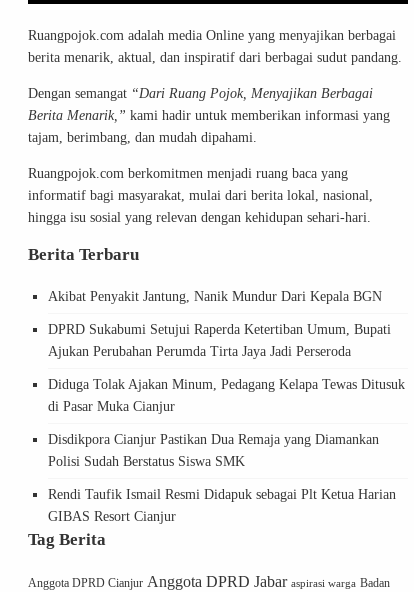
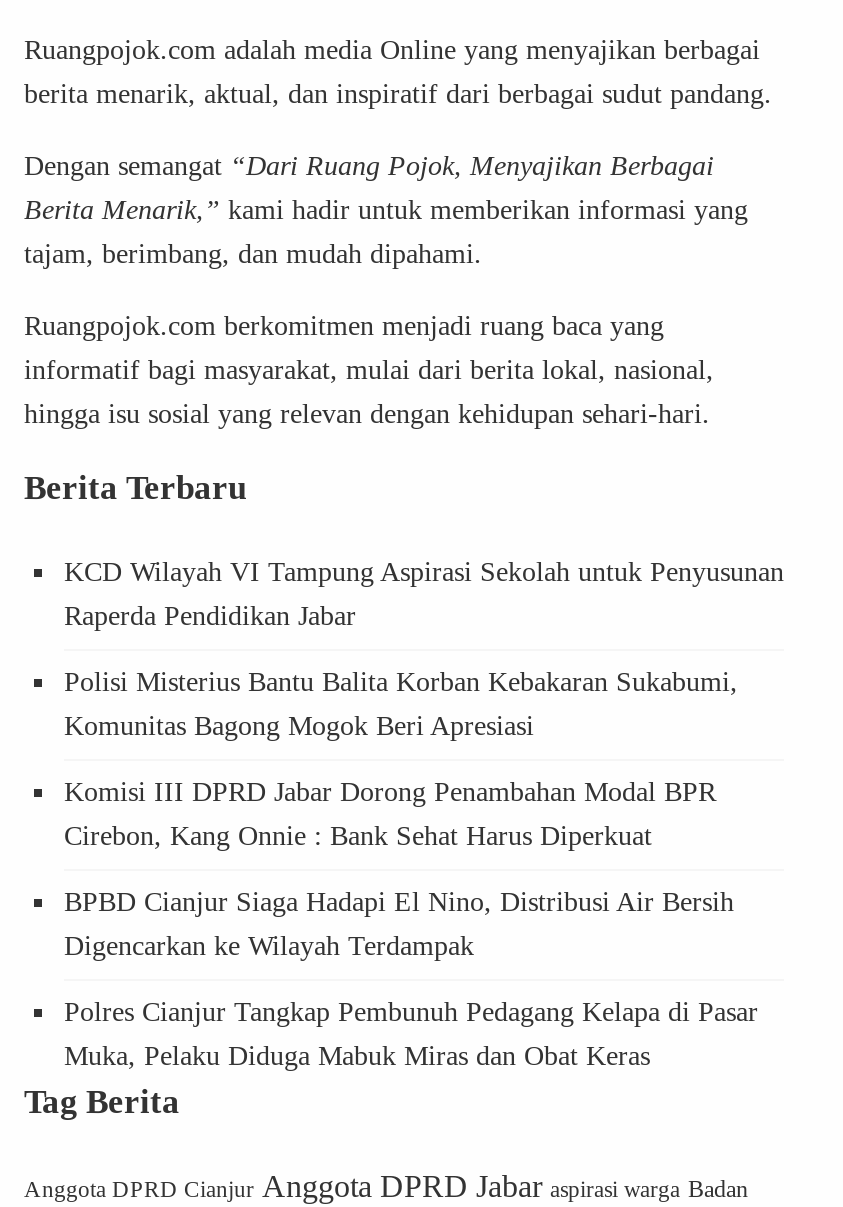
[48,289,405,524] Akibat Penyakit Jantung, Nanik Mundur Dari Kepala BGN | DPRD Sukabumi Setujui Raperda Ketertiban Umum, Bupati | Ajukan Perubahan Perumda Tirta Jaya Jadi Perseroda | Diduga Tolak Ajakan Minum, Pedagang Kelapa Tewas Ditusuk | di Pasar Muka Cianjur | Disdikpora Cianjur Pastikan Dua Remaja yang Diamankan | Polisi Sudah Berstatus Siswa SMK | Rendi Taufik Ismail Resmi Didapuk sebagai Plt Ketua Harian | GIBAS Resort Cianjur -> [64,557,784,1071] KCD Wilayah VI Tampung Aspirasi Sekolah untuk Penyusunan | Raperda Pendidikan Jabar | Polisi Misterius Bantu Balita Korban Kebakaran Sukabumi, | Komunitas Bagong Mogok Beri Apresiasi | Komisi III DPRD Jabar Dorong Penambahan Modal BPR | Cirebon, Kang Onnie : Bank Sehat Harus Diperkuat | BPBD Cianjur Siaga Hadapi El Nino, Distribusi Air Bersih | Digencarkan ke Wilayah Terdampak | Polres Cianjur Tangkap Pembunuh Pedagang Kelapa di Pasar | Muka, Pelaku Diduga Mabuk Miras dan Obat Keras

